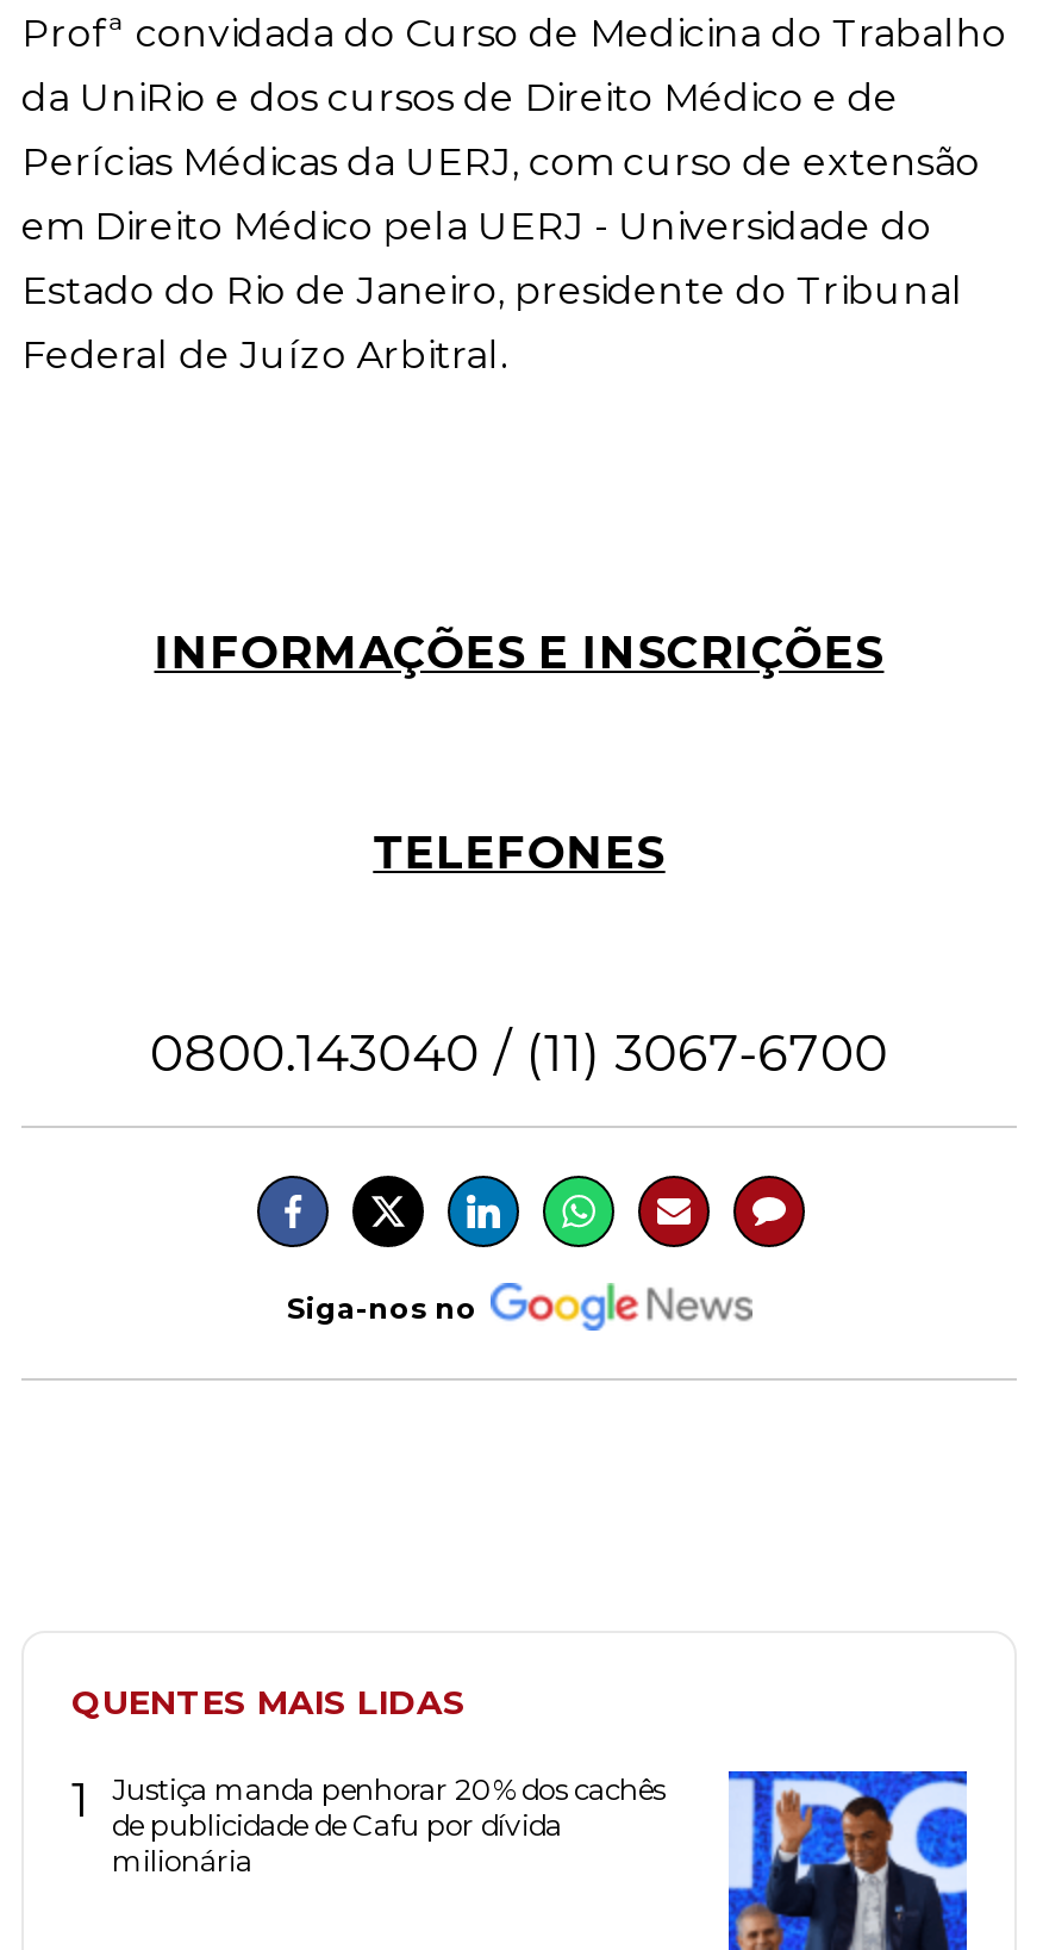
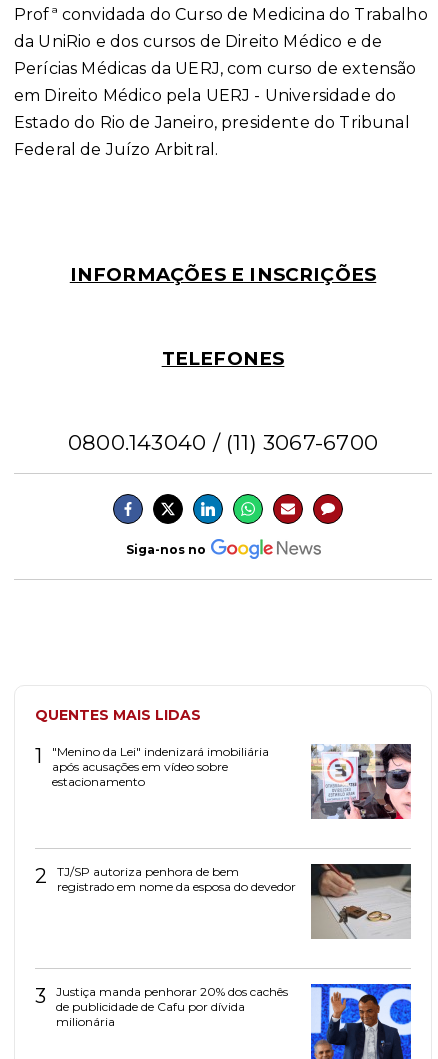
none -> [310,743,412,820] [image]
none -> [35,984,46,1008] 3
none -> [35,863,412,940] [image] | 2 | TJ/SP autoriza penhora de bem | registrado em nome da esposa do devedor
none -> [52,744,269,789] "Menino da Lei" indenizará imobiliária | após acusações em vídeo sobre | estacionamento

